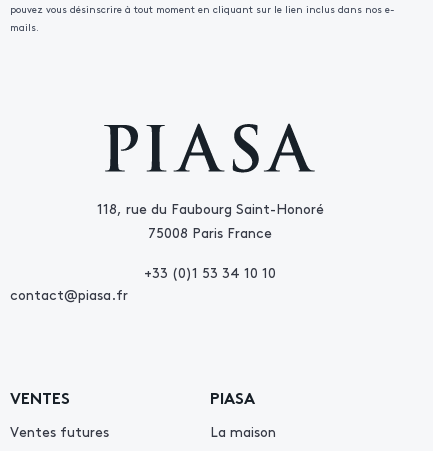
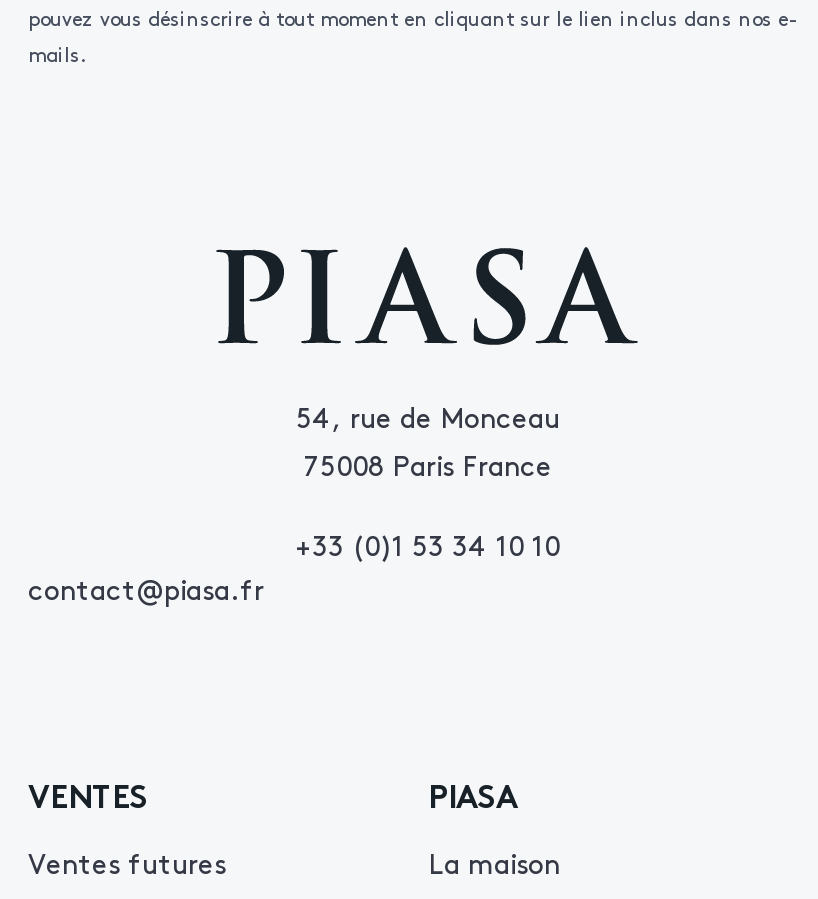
[96,198,323,218] 118, rue du Faubourg Saint-Honoré -> [296,396,560,436] 54, rue de Monceau

